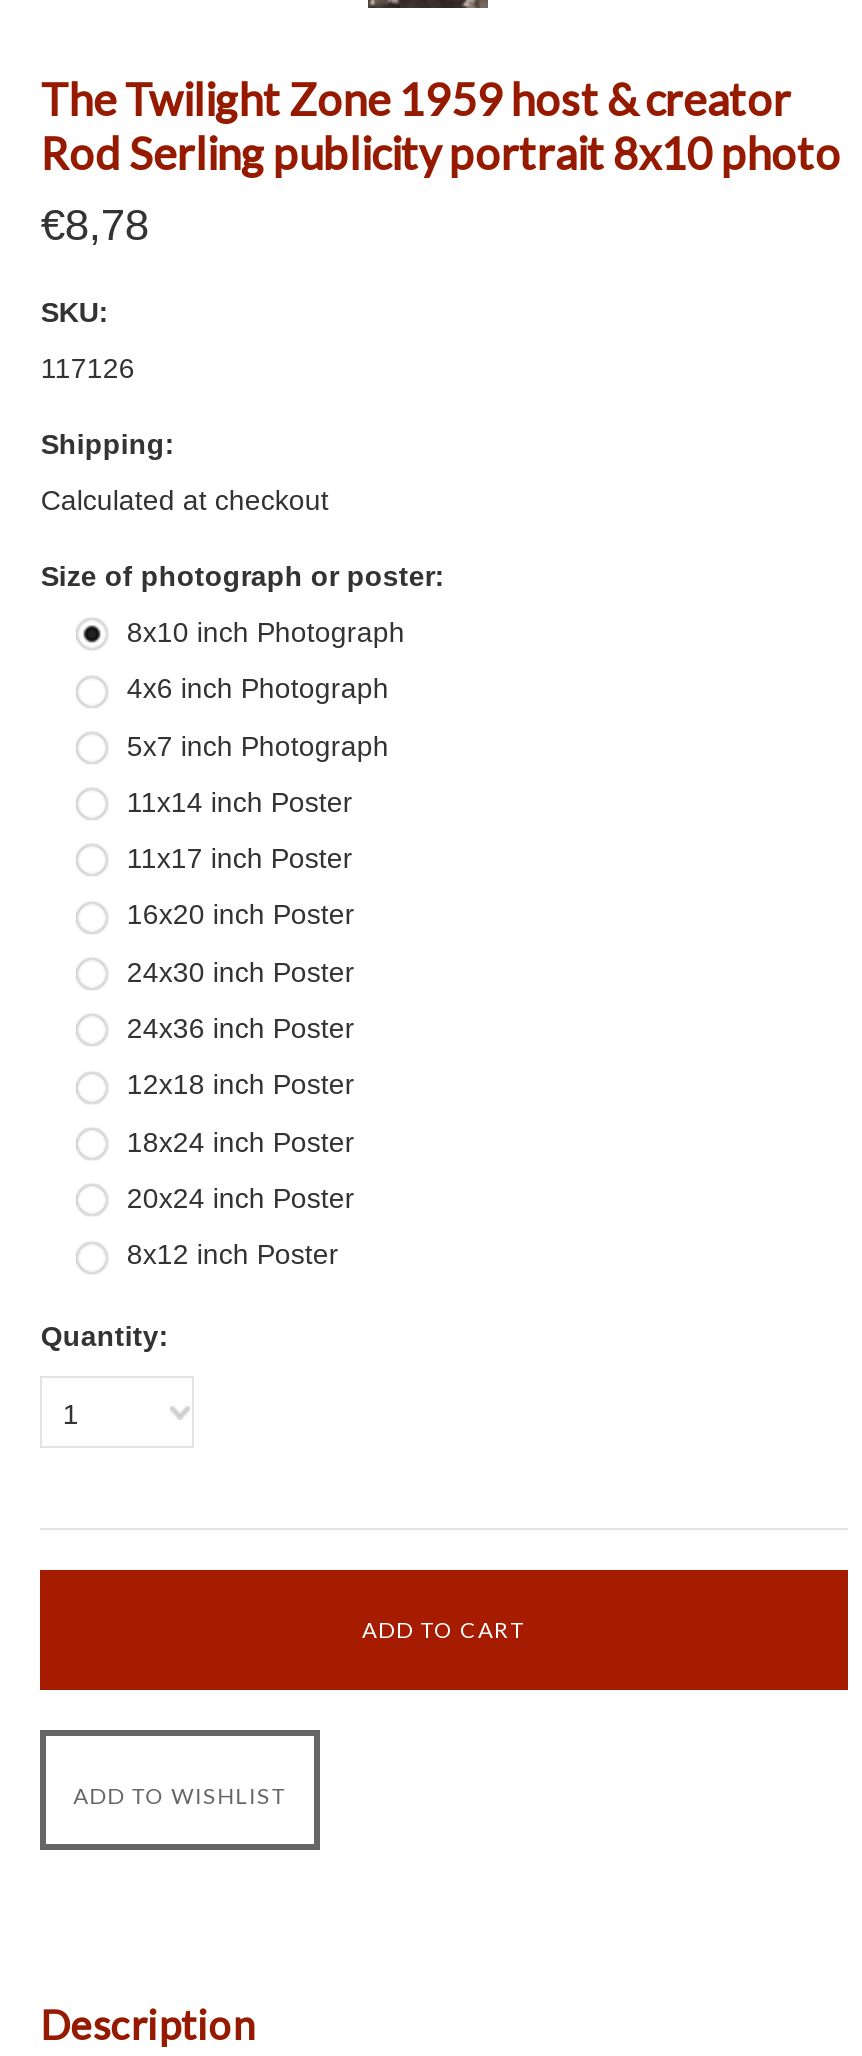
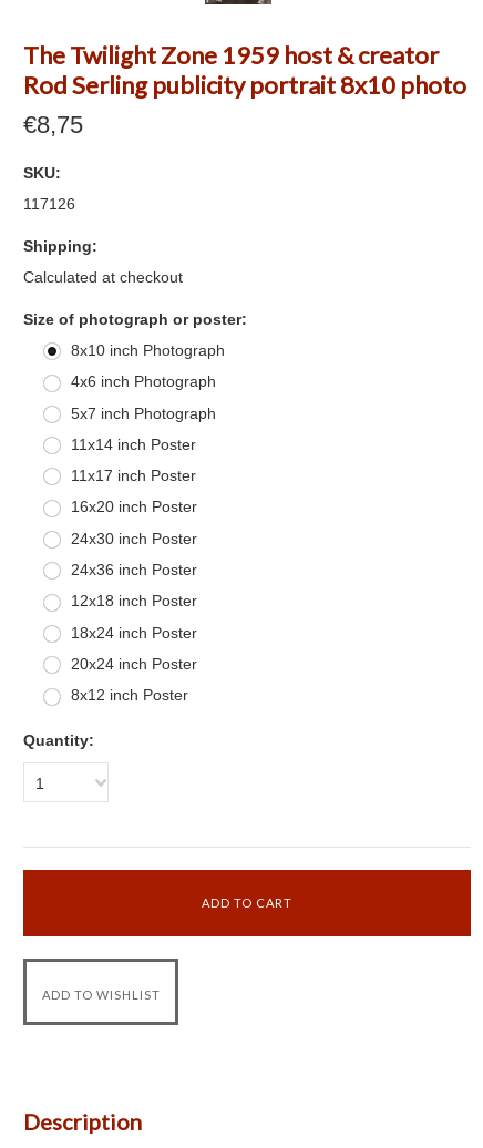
[41,200,149,250] €8,78 -> [24,111,84,139] €8,75

